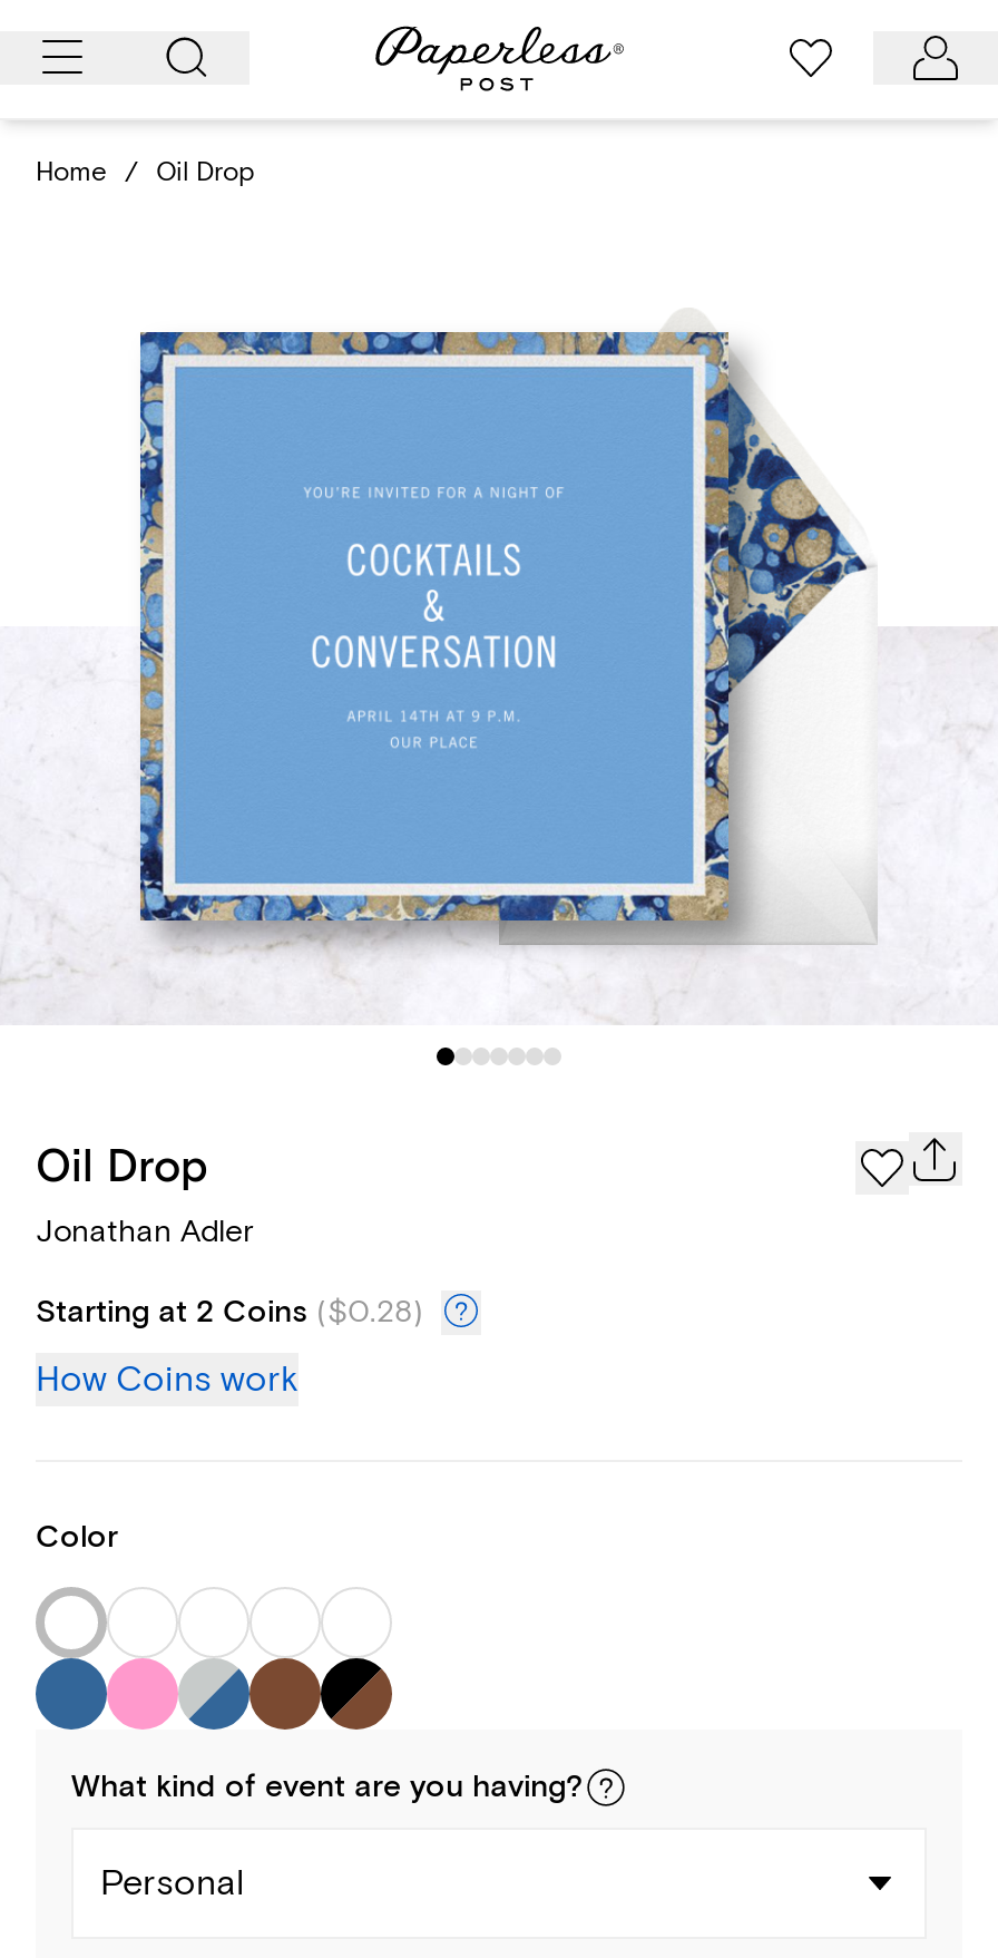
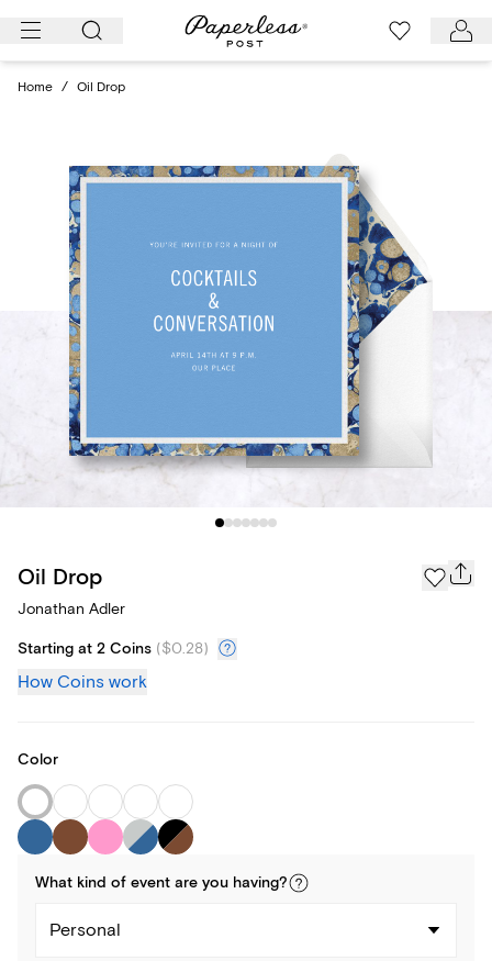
[105,1656,323,1732] [image] -> [52,818,159,856] [image]

